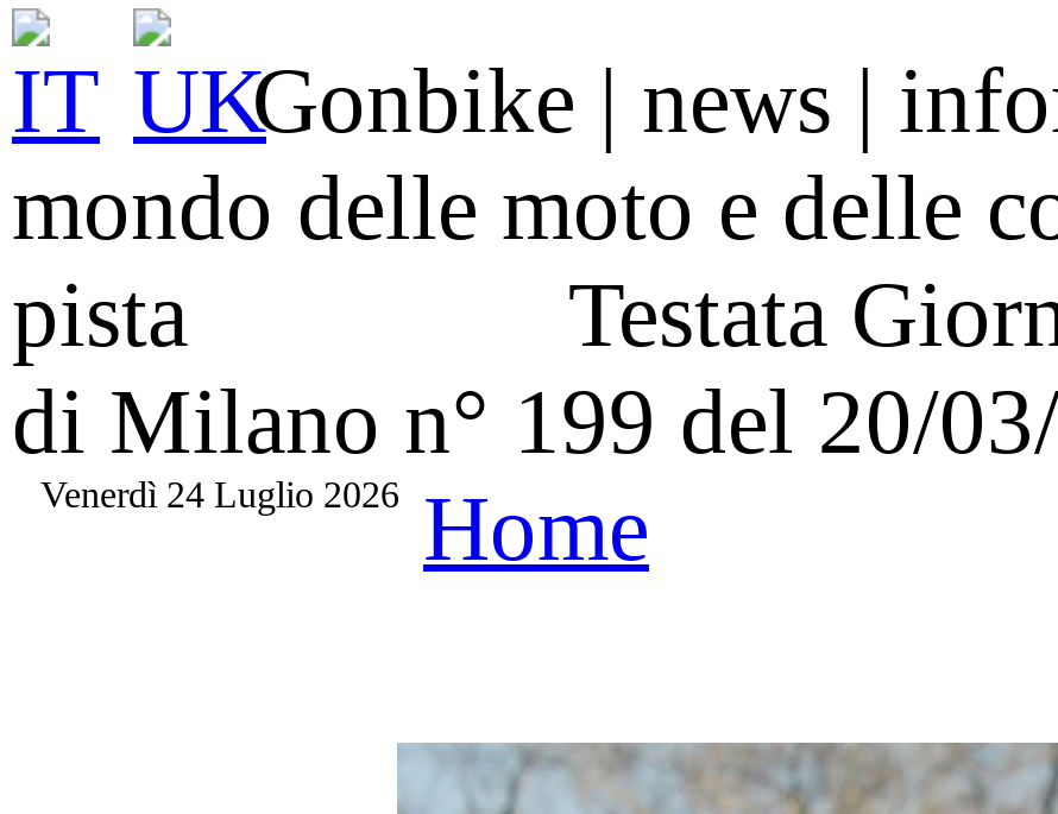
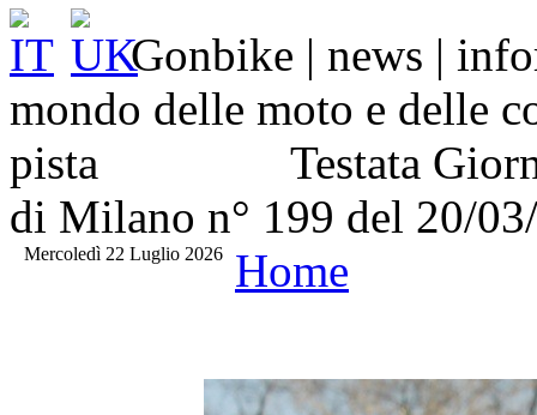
[12,474,649,579] Venerdì 24 Luglio 2026 Home -> [10,243,349,296] Mercoledì 22 Luglio 2026 Home

